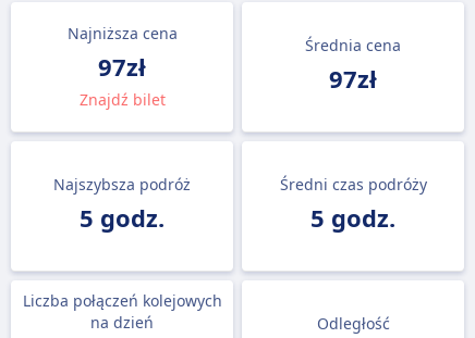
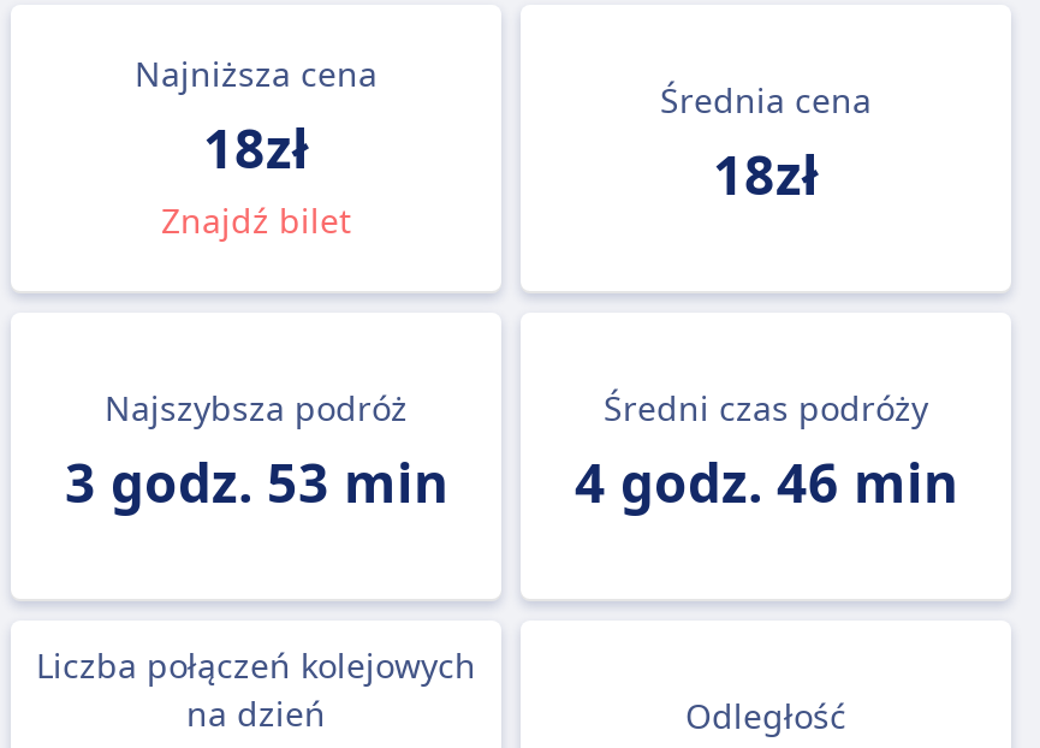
[98,50,146,83] 97zł -> [203,111,309,183] 18zł
[329,62,377,95] 97zł -> [713,137,819,209] 18zł
[80,201,165,234] 5 godz. -> [65,445,447,517] 3 godz. 53 min
[310,201,395,234] 5 godz. -> [575,445,957,517] 4 godz. 46 min

